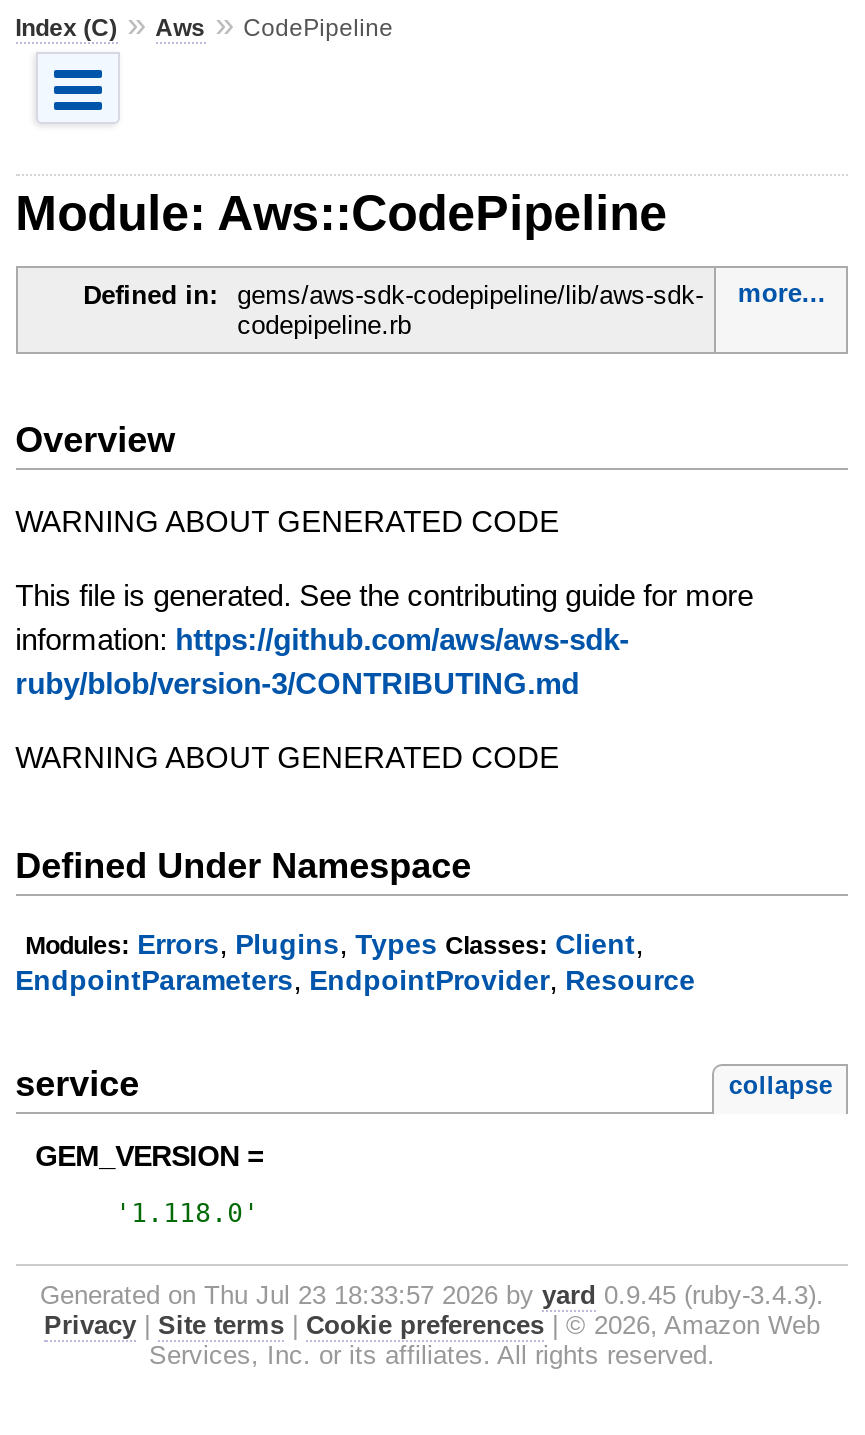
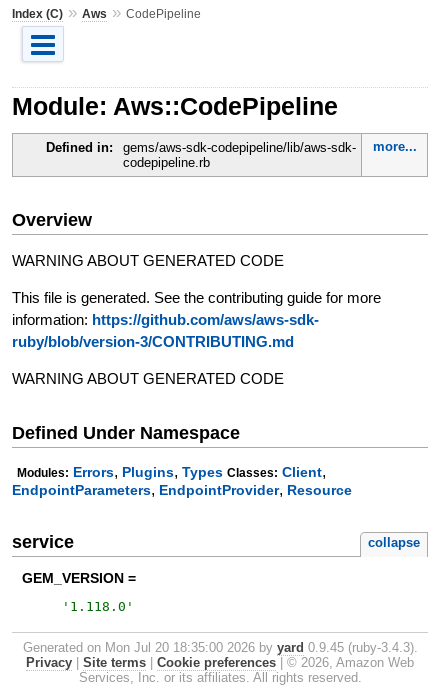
[40,1280,824,1310] Generated on Thu Jul 23 18:33:57 2026 by yard 0.9.45 (ruby-3.4.3). -> [22,640,417,655] Generated on Mon Jul 20 18:35:00 2026 by yard 0.9.45 (ruby-3.4.3).

